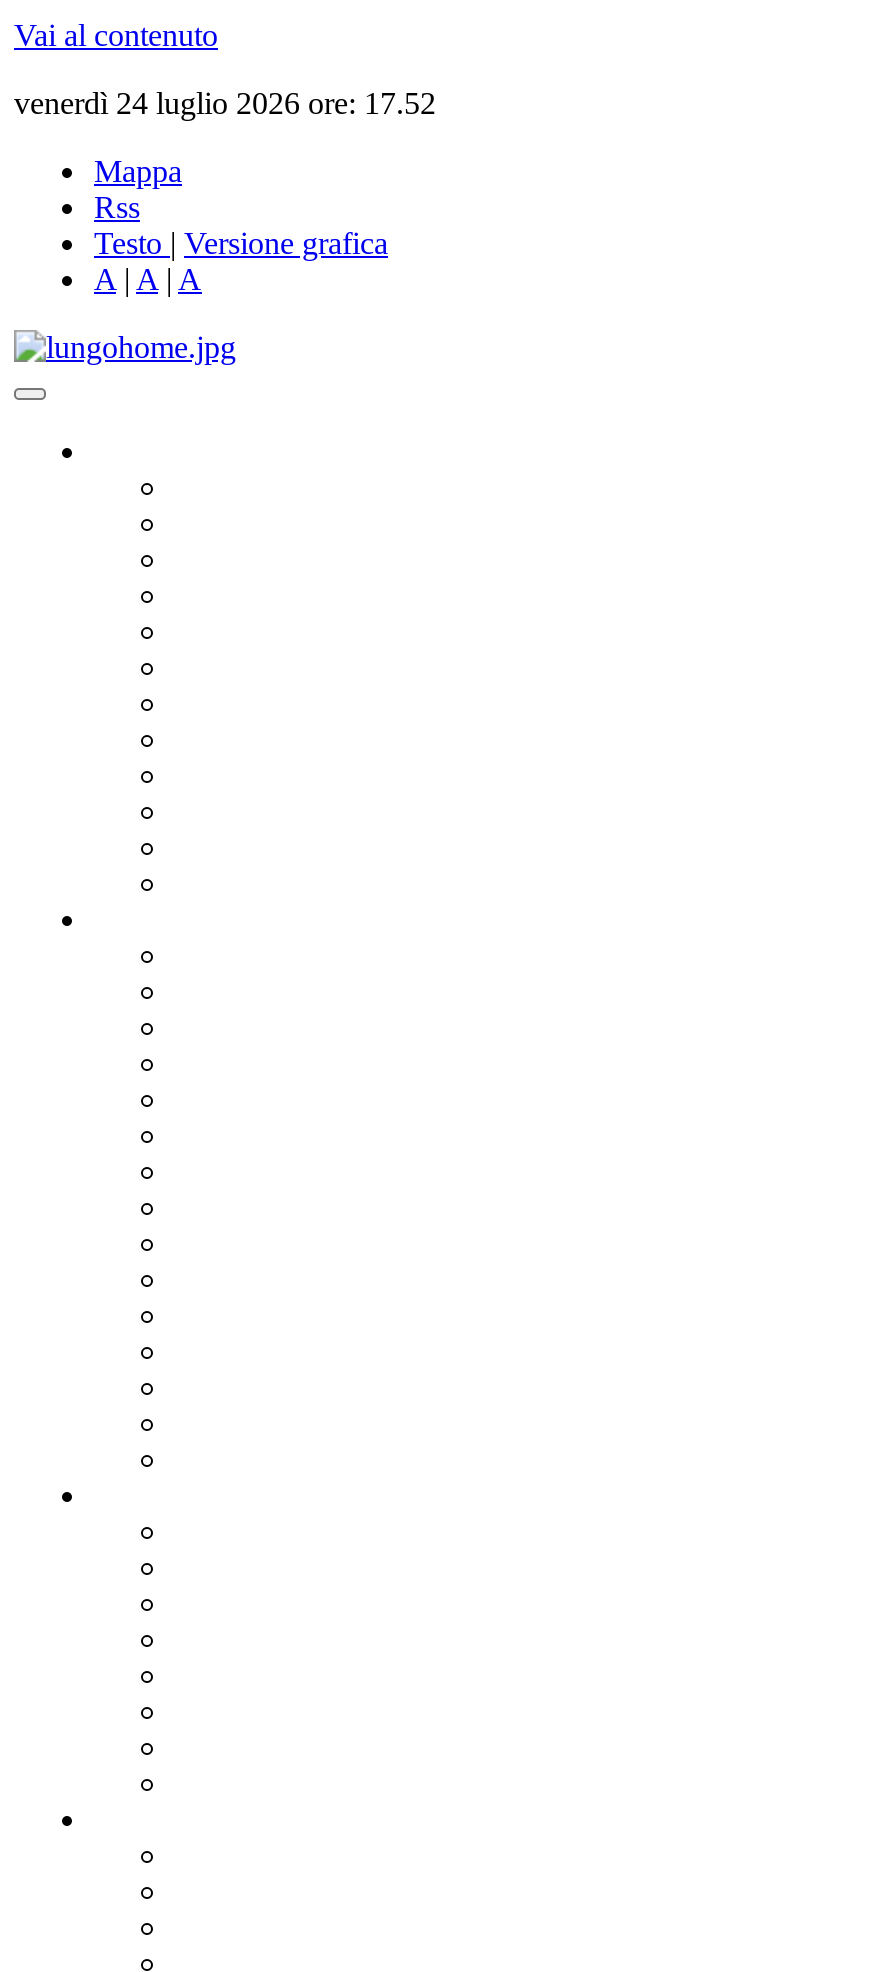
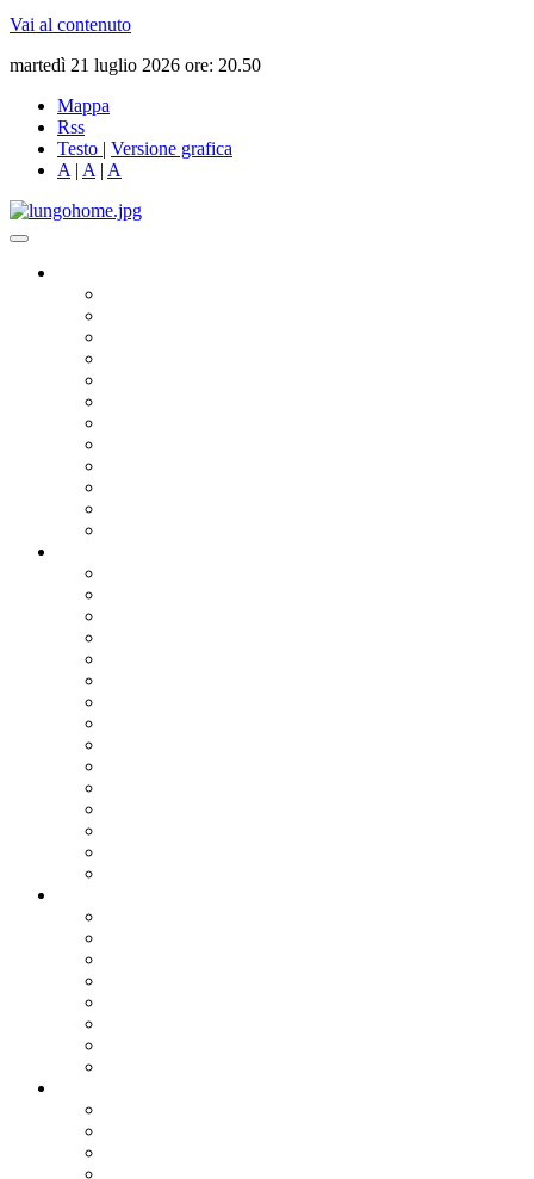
[14,86,436,120] venerdì 24 luglio 2026 ore: 17.52 -> [10,55,261,75] martedì 21 luglio 2026 ore: 20.50

